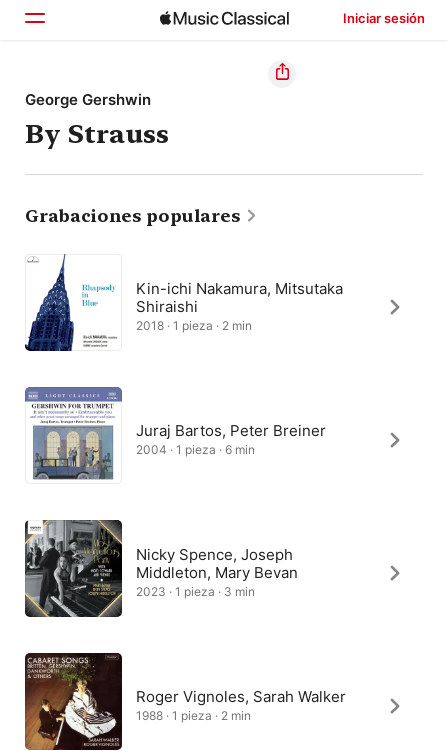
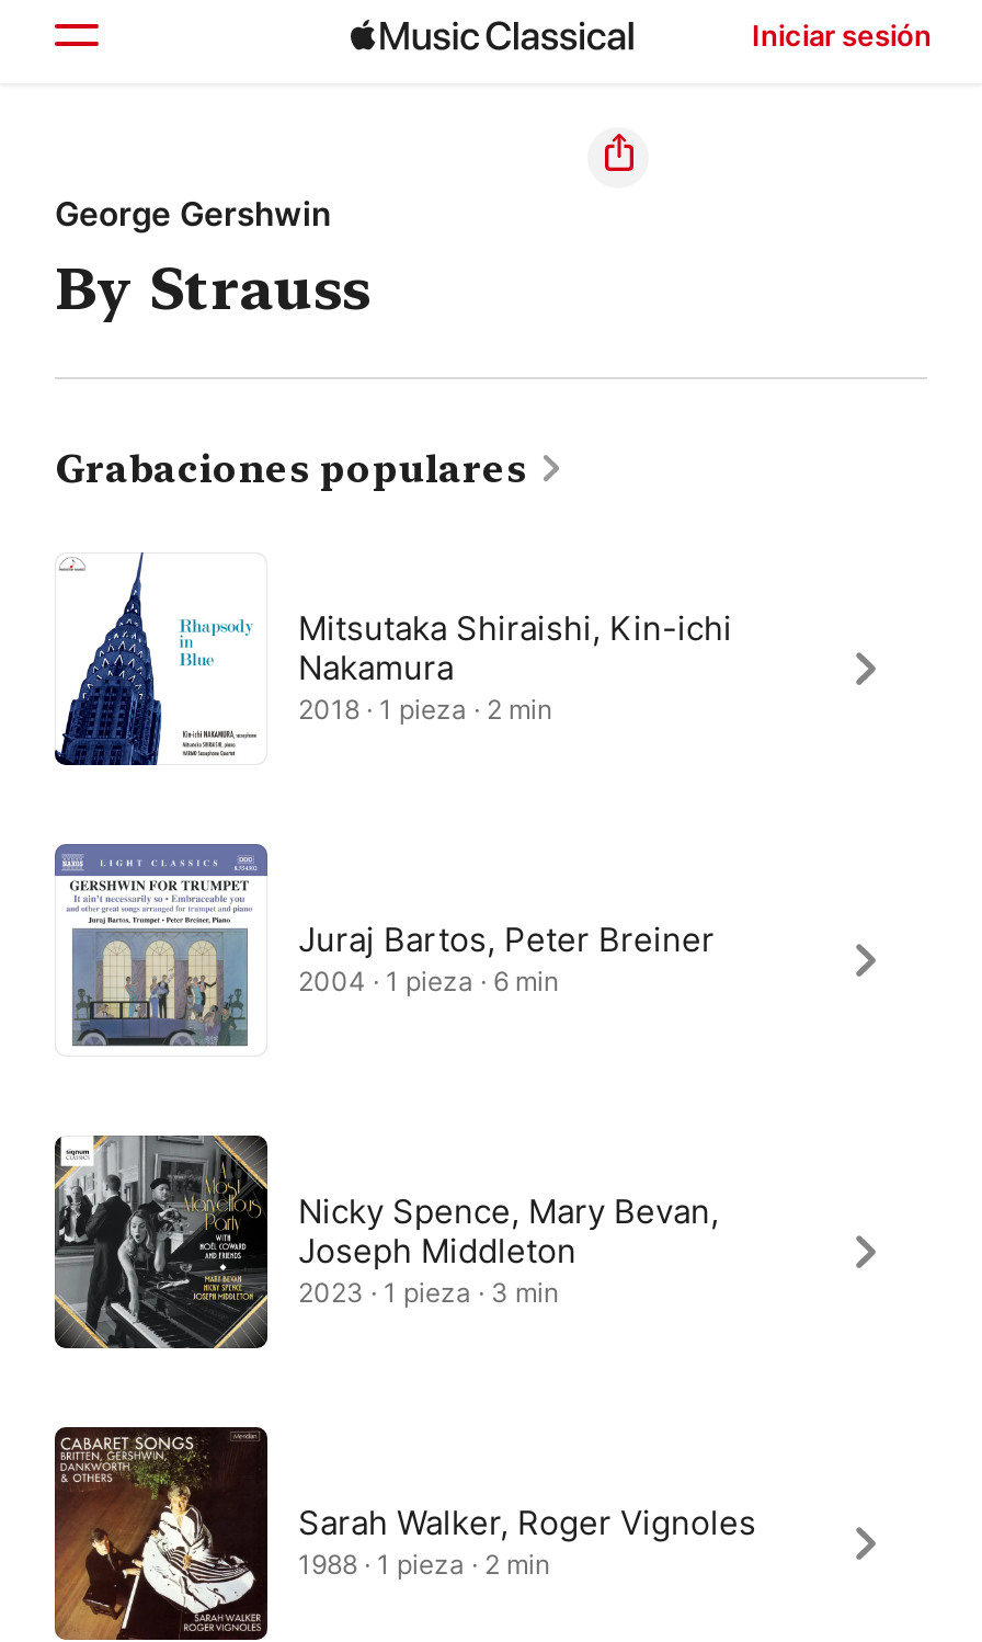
[136,279,343,316] Kin-ichi Nakamura, Mitsutaka | Shiraishi -> [298,607,732,688] Mitsutaka Shiraishi, Kin-ichi | Nakamura
[136,545,298,582] Nicky Spence, Joseph | Middleton, Mary Bevan -> [298,1190,719,1272] Nicky Spence, Mary Bevan, | Joseph Middleton
[136,687,346,706] Roger Vignoles, Sarah Walker -> [298,1502,756,1543] Sarah Walker, Roger Vignoles

